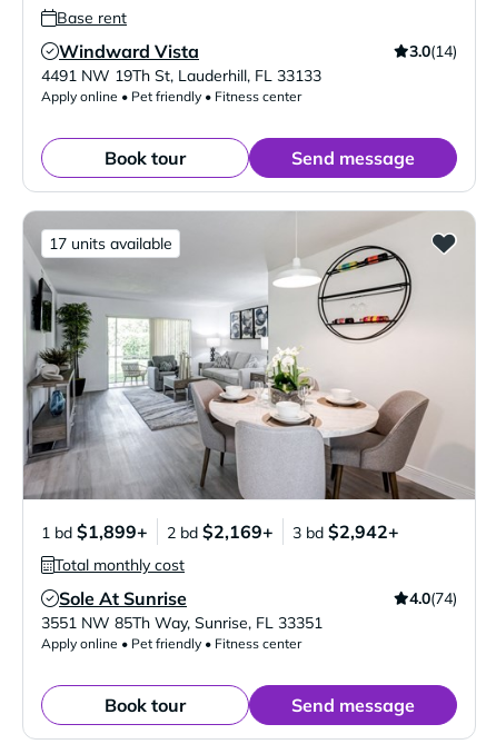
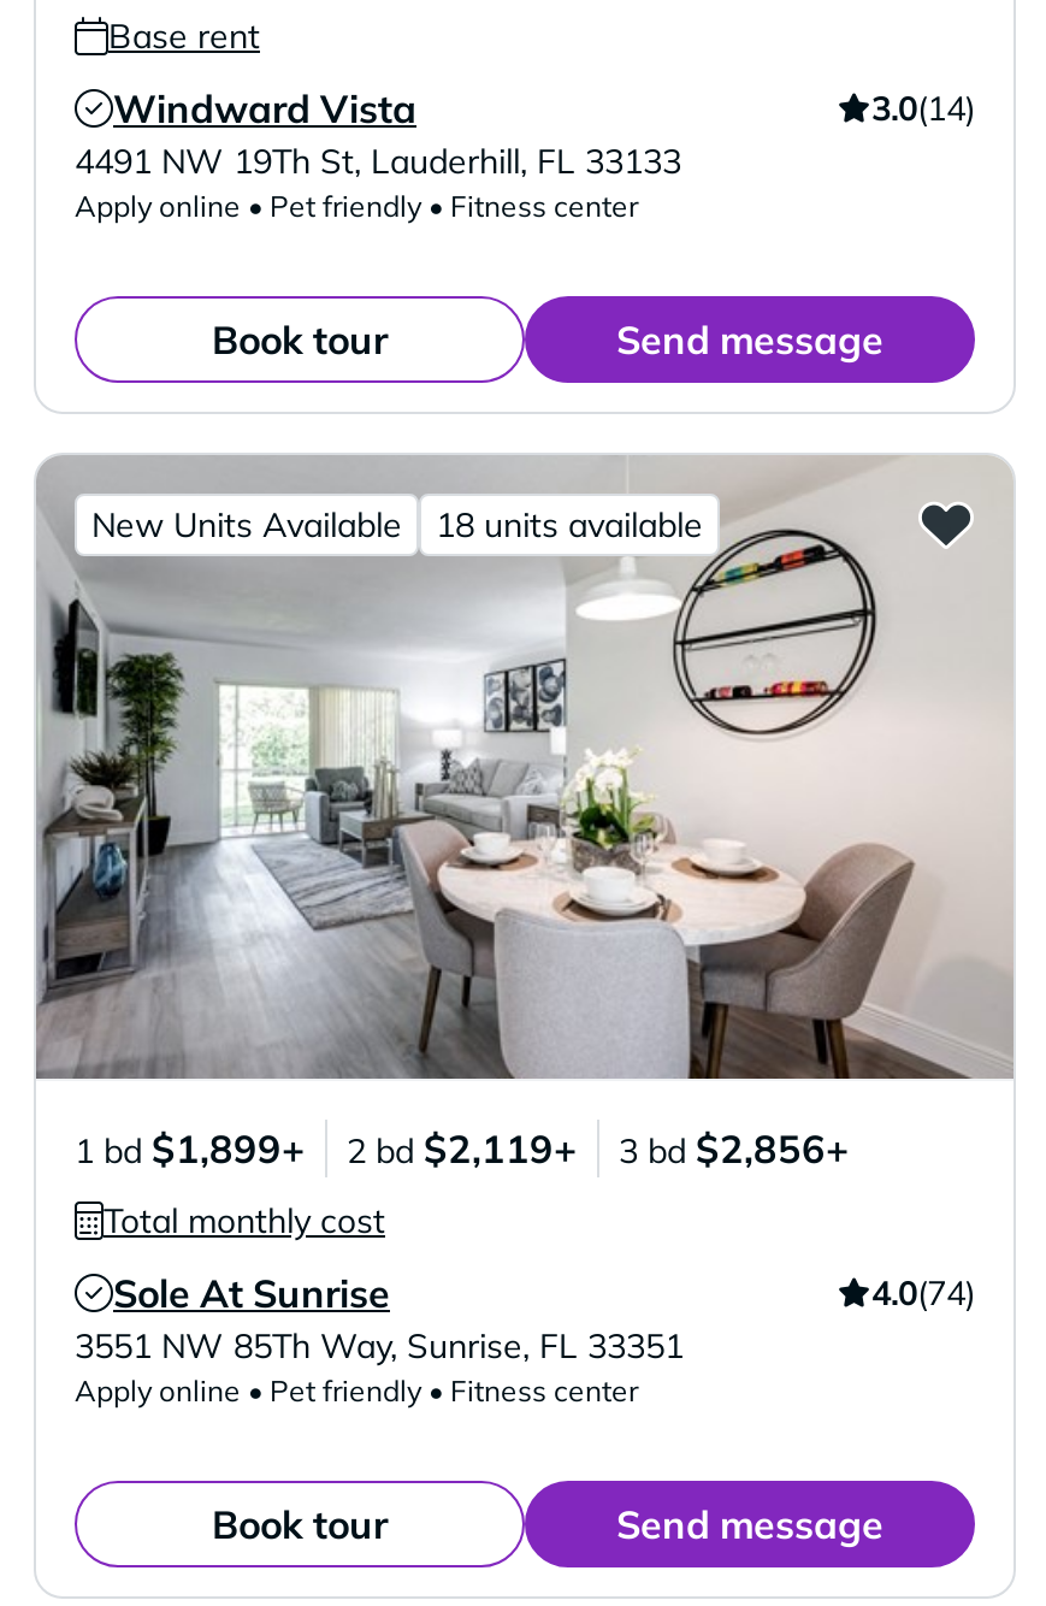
[49,234,172,254] 17 units available -> [91,503,703,547] New Units Available | 18 units available
[167,520,274,543] 2 bd $2,169+ -> [347,1124,578,1173] 2 bd $2,119+
[292,520,399,543] 3 bd $2,942+ -> [619,1124,850,1173] 3 bd $2,856+

